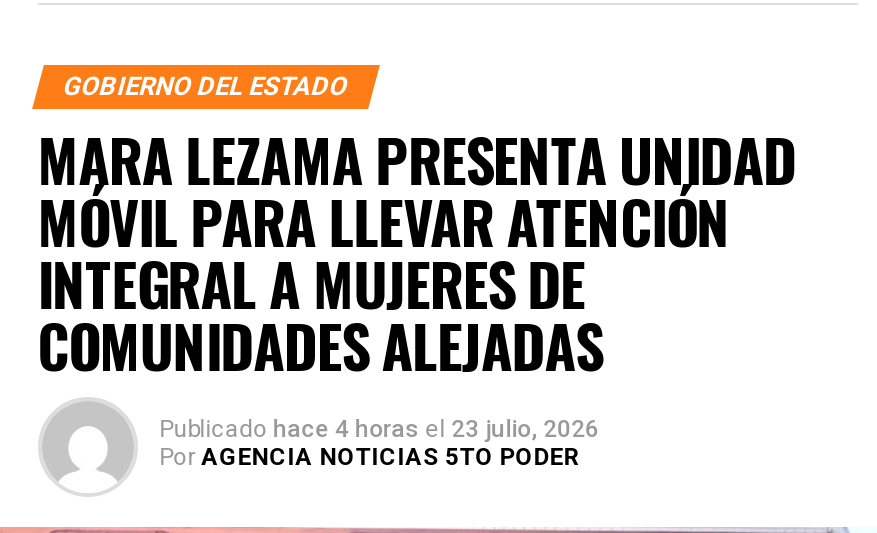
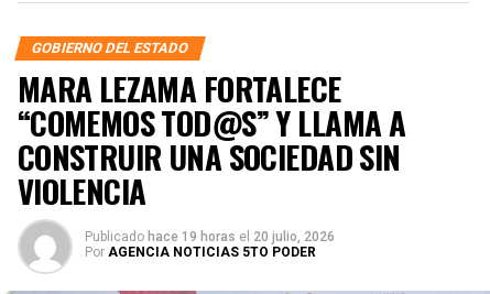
[37,116,796,442] MARA LEZAMA PRESENTA UNIDAD | MÓVIL PARA LLEVAR ATENCIÓN | INTEGRAL A MUJERES DE | COMUNIDADES ALEJADAS | Publicado hace 4 horas el 23 julio, 2026 -> [17,65,406,244] MARA LEZAMA FORTALECE | “COMEMOS TOD@S” Y LLAMA A | CONSTRUIR UNA SOCIEDAD SIN | VIOLENCIA | Publicado hace 19 horas el 20 julio, 2026

